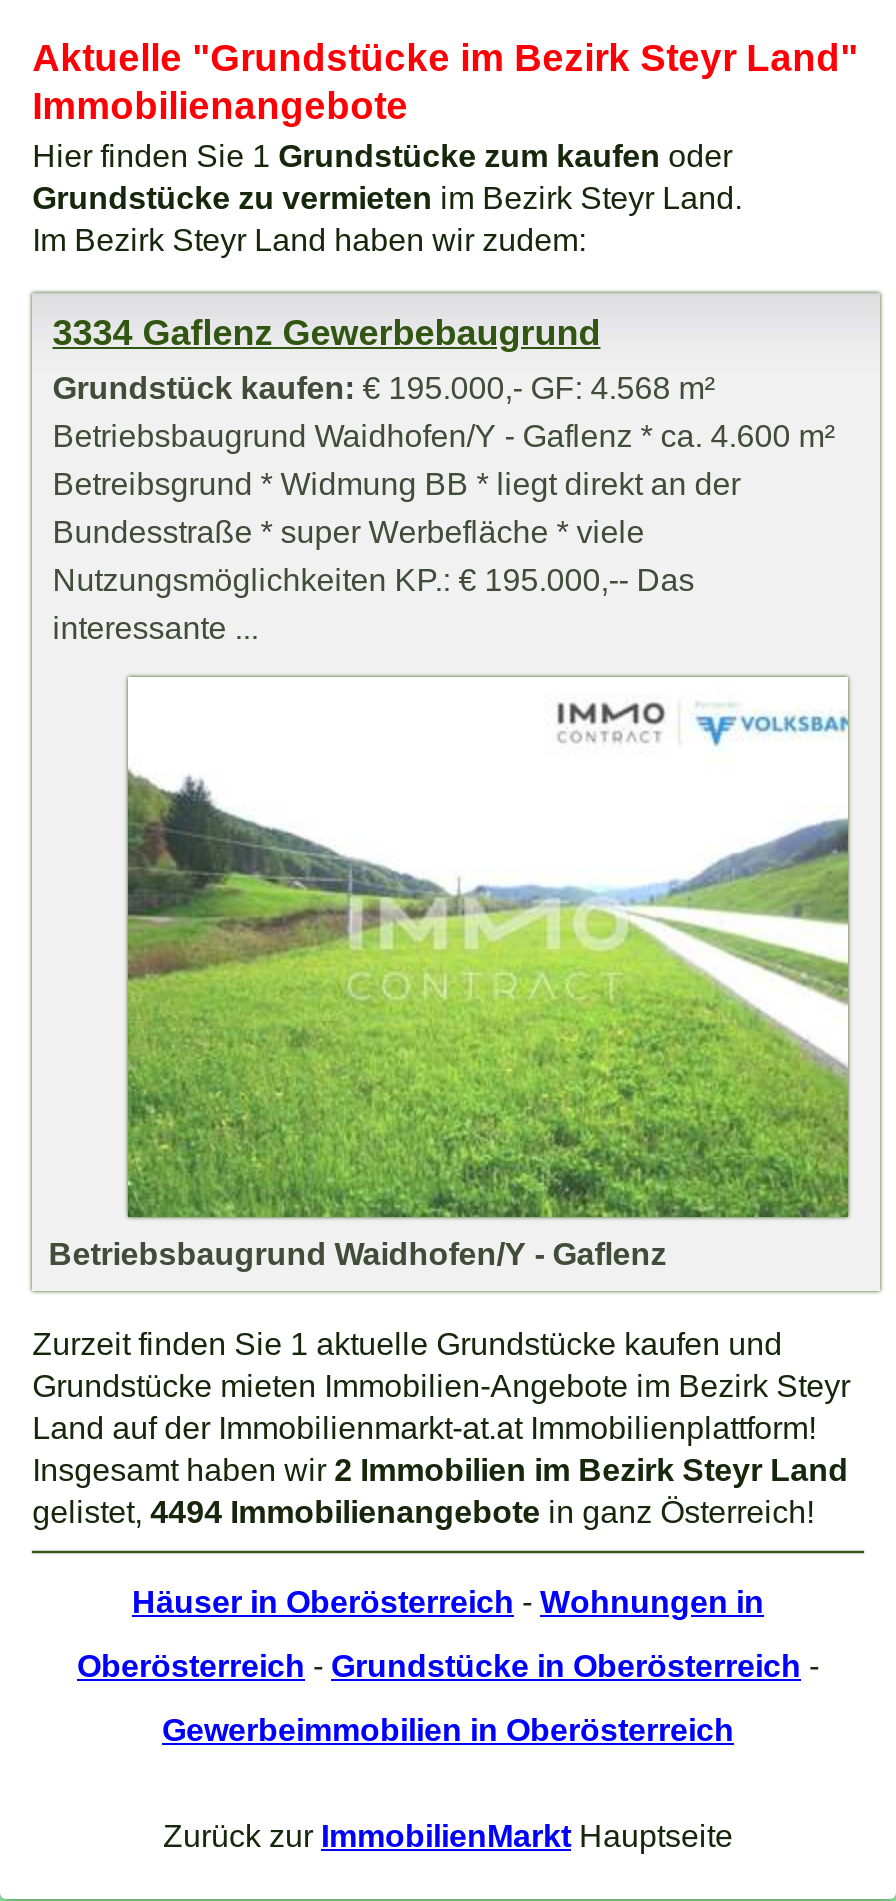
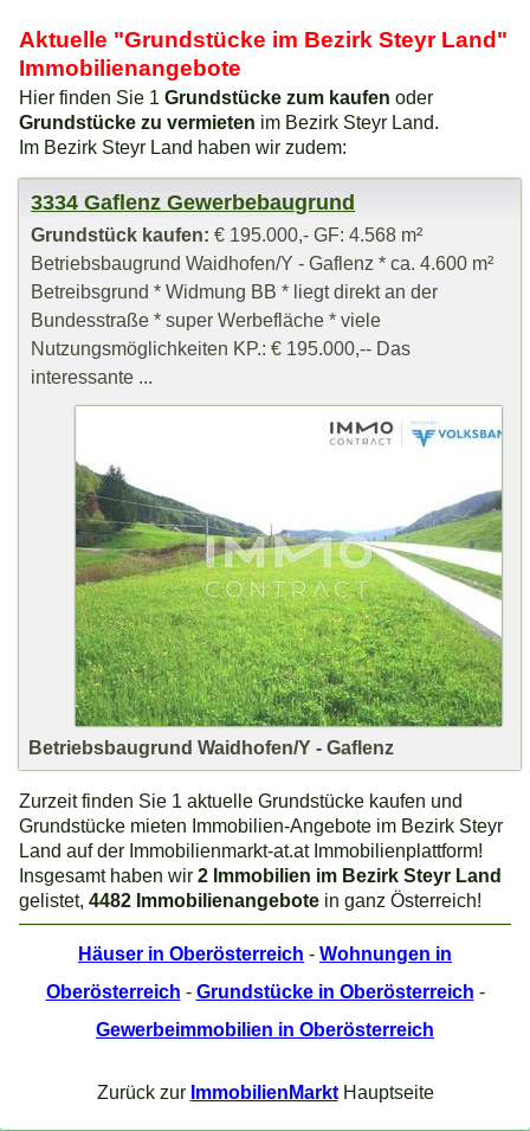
[32,1494,814,1530] gelistet, 4494 Immobilienangebote in ganz Österreich! -> [19,890,482,911] gelistet, 4482 Immobilienangebote in ganz Österreich!

